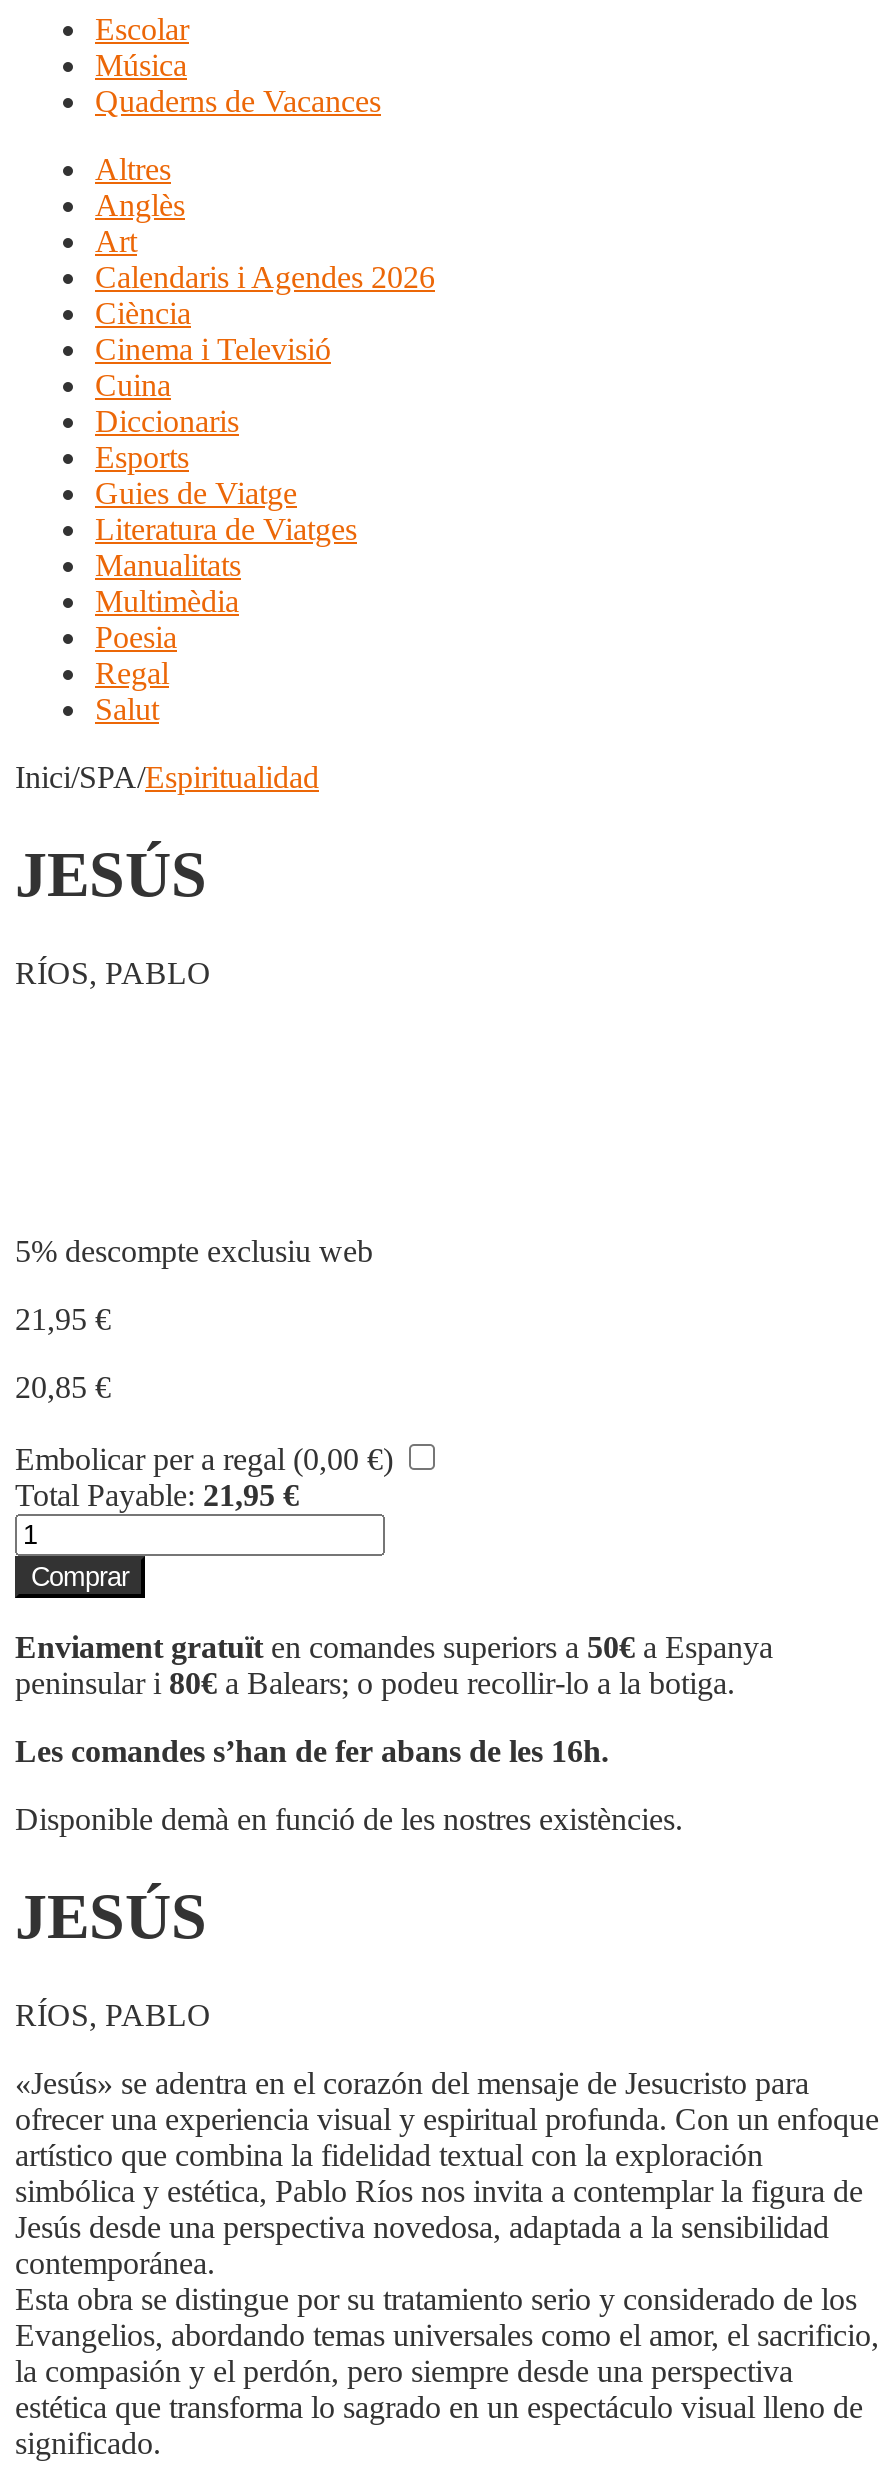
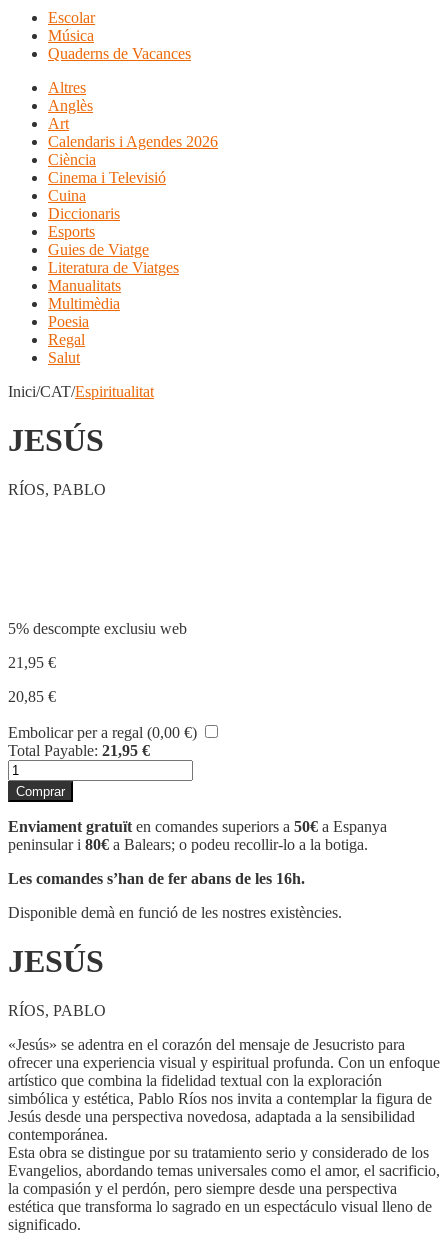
[15,760,319,794] Inici/SPA/Espiritualidad -> [8,383,154,400] Inici/CAT/Espiritualitat

